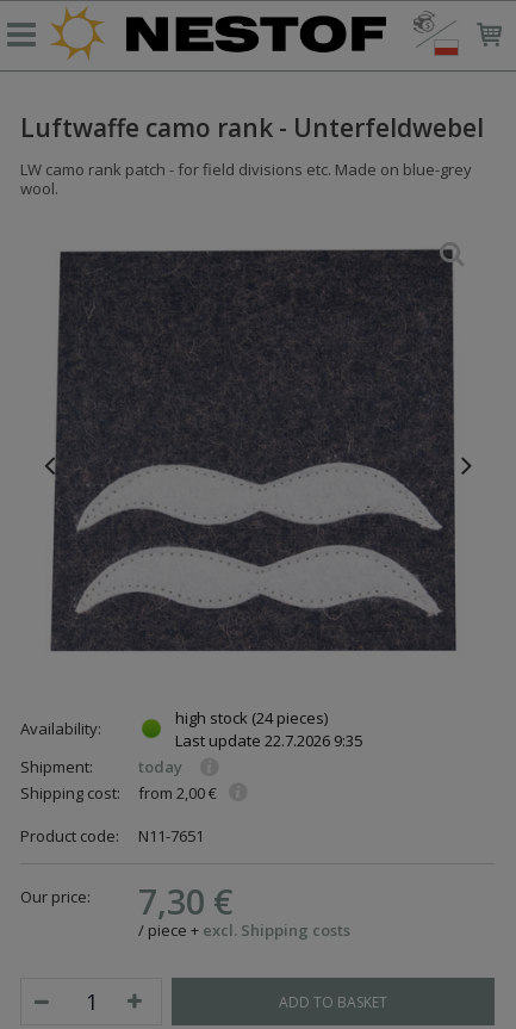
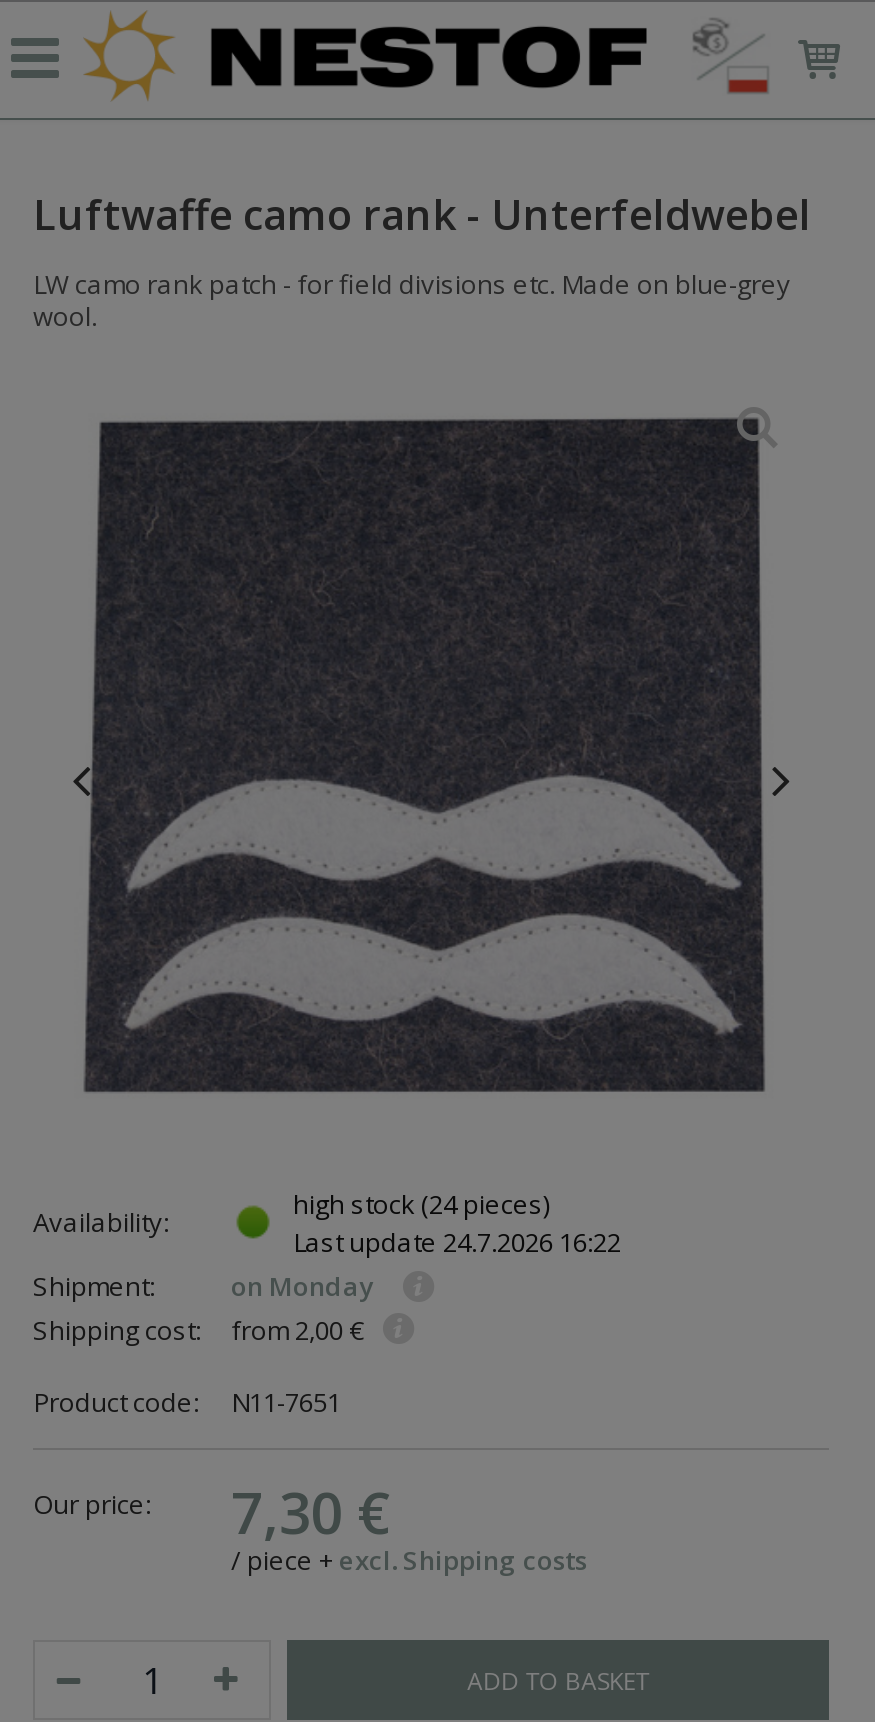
[175,730,362,751] Last update 22.7.2026 9:35 -> [293,1224,621,1260] Last update 24.7.2026 16:22
[138,756,182,777] today -> [231,1268,373,1304] on Monday

